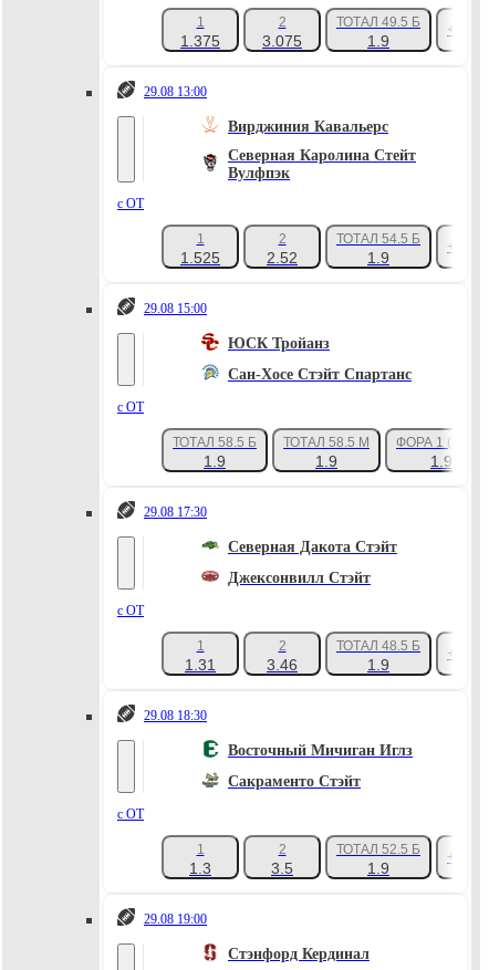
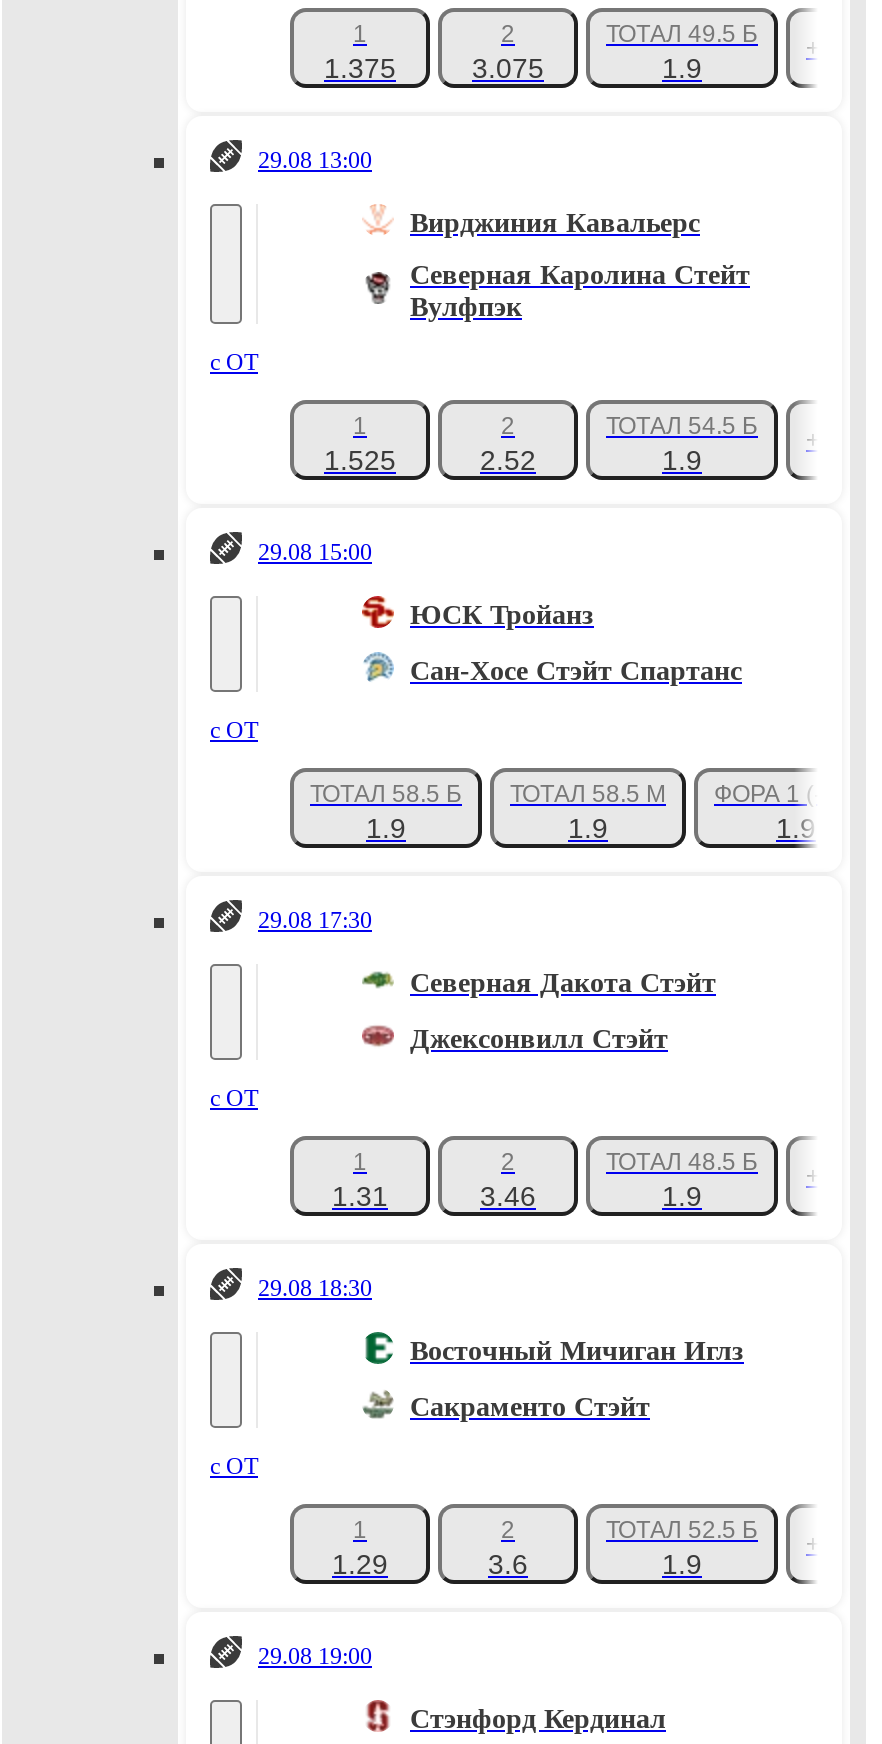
[189,859,211,877] 1.3 -> [332,1548,388,1580] 1.29
[271,859,293,877] 3.5 -> [488,1548,528,1580] 3.6

